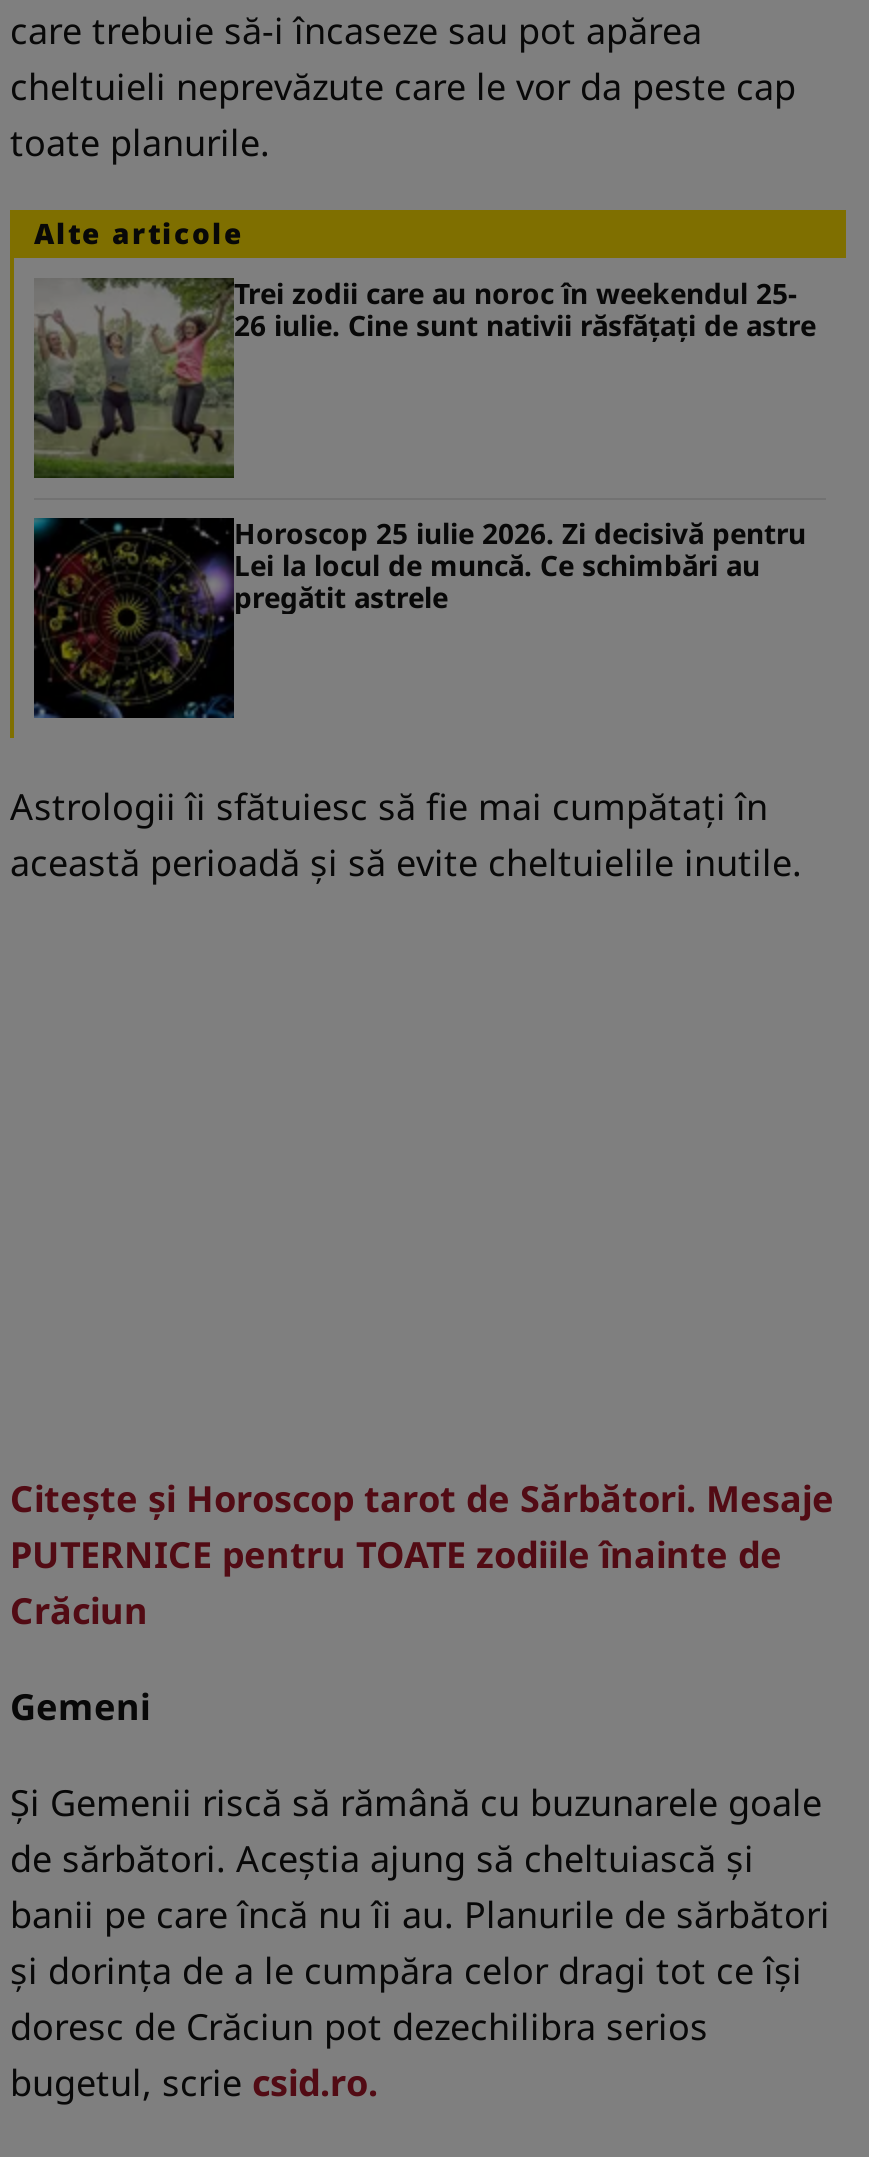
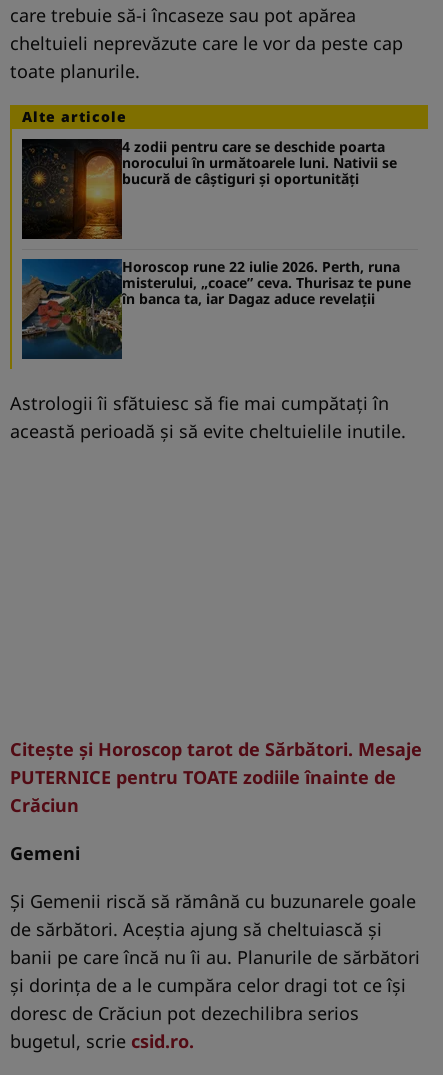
[32,273,816,480] [image] | Trei zodii care au noroc în weekendul 25- | 26 iulie. Cine sunt nativii răsfățați de astre -> [21,137,397,240] [image] | 4 zodii pentru care se deschide poarta | norocului în următoarele luni. Nativii se | bucură de câștiguri și oportunități
[32,513,806,720] [image] | Horoscop 25 iulie 2026. Zi decisivă pentru | Lei la locul de muncă. Ce schimbări au | pregătit astrele -> [21,257,411,359] [image] | Horoscop rune 22 iulie 2026. Perth, runa | misterului, „coace” ceva. Thurisaz te pune | în banca ta, iar Dagaz aduce revelaţii

